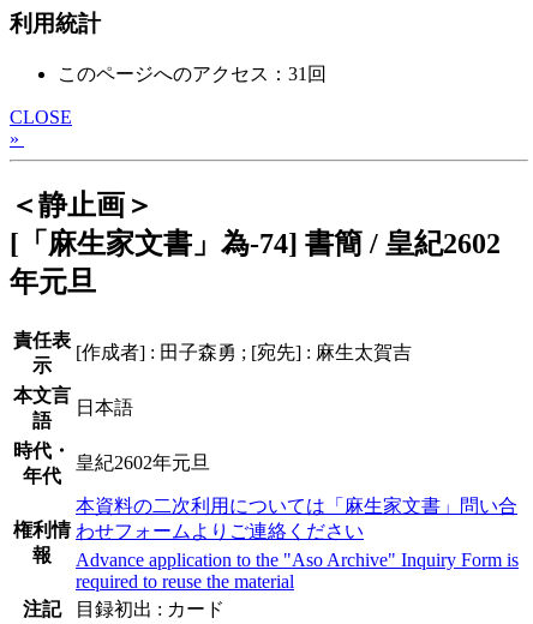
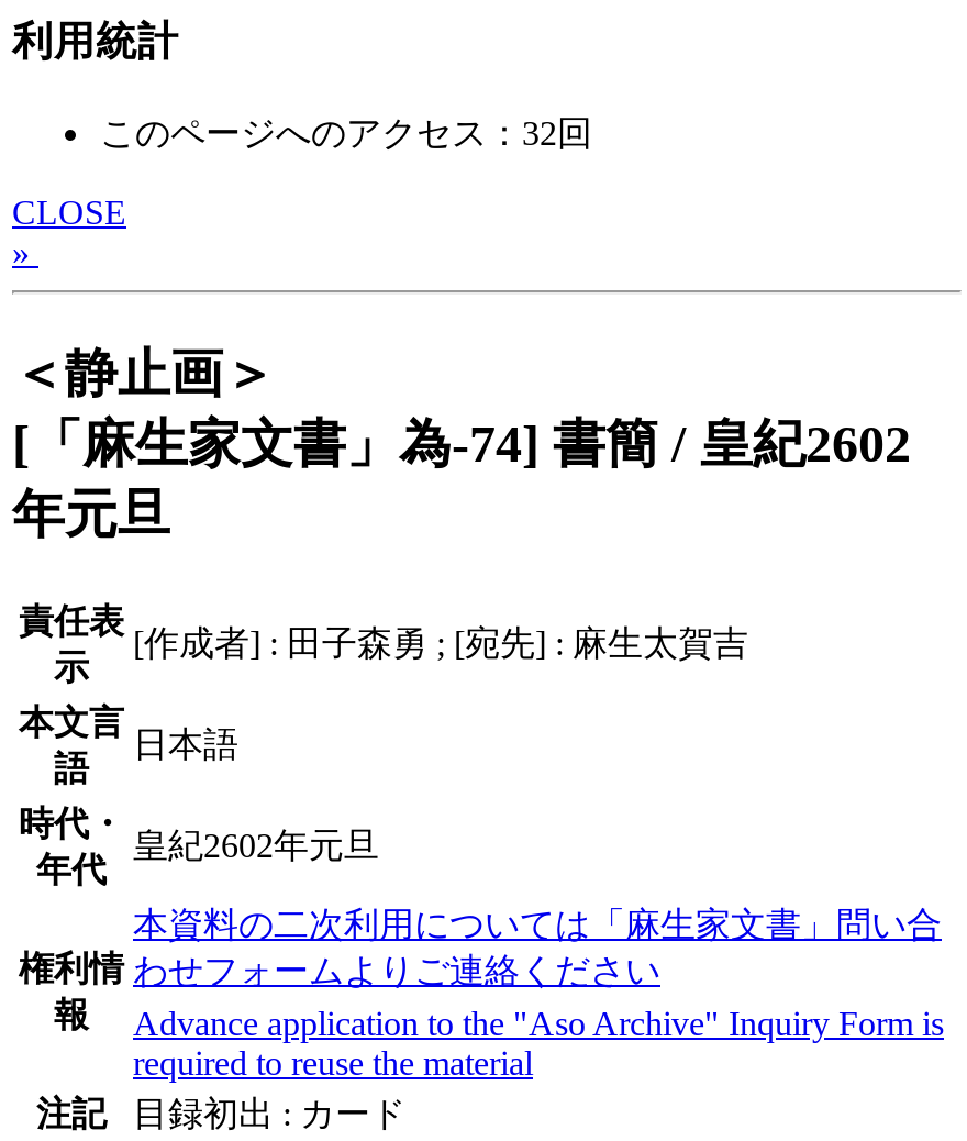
[58,63,327,84] このページへのアクセス：31回 -> [100,114,592,151] このページへのアクセス：32回

